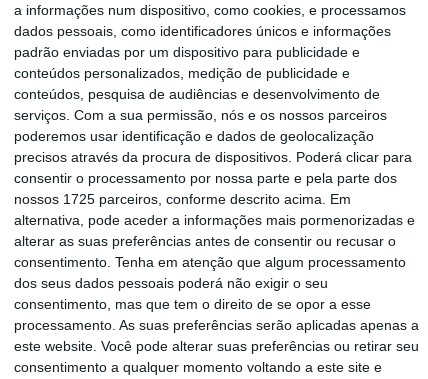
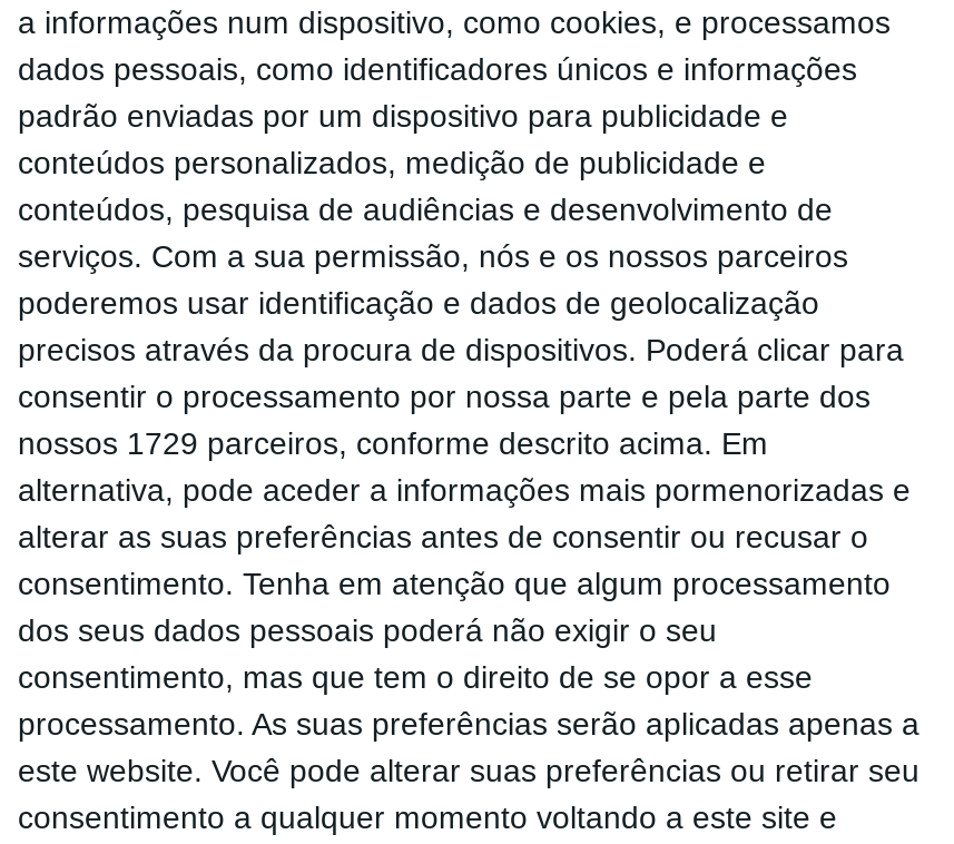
[14,191,351,207] nossos 1725 parceiros, conforme descrito acima. Em -> [18,426,768,462] nossos 1729 parceiros, conforme descrito acima. Em

